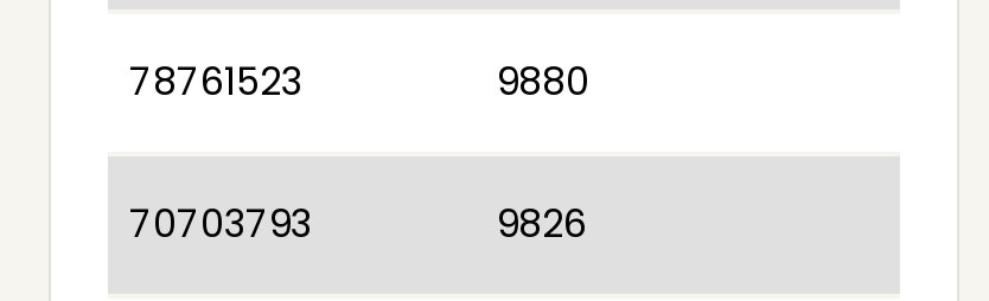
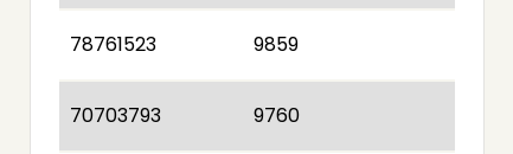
[497,55,589,109] 9880 -> [254,31,299,58] 9859
[497,197,587,251] 9826 -> [254,102,300,129] 9760

